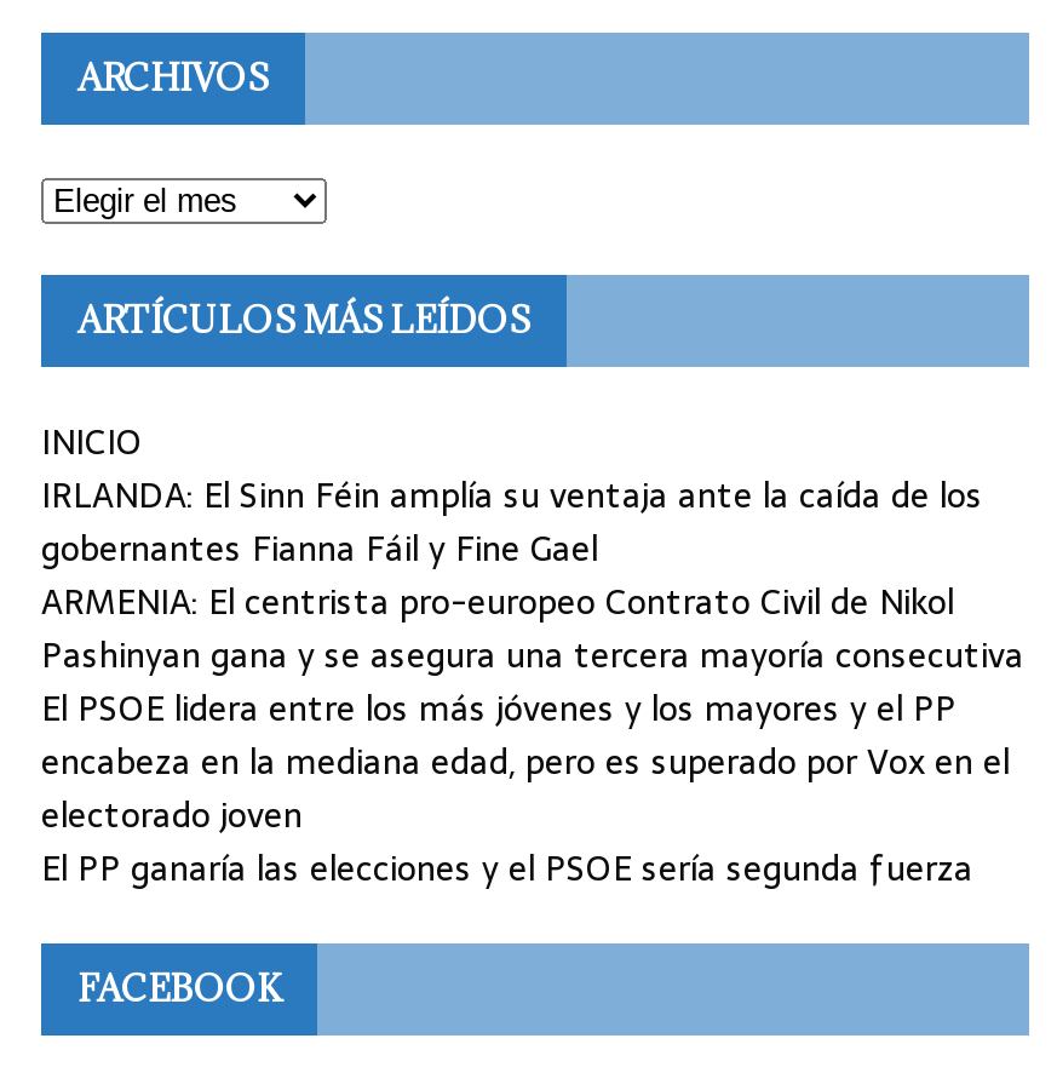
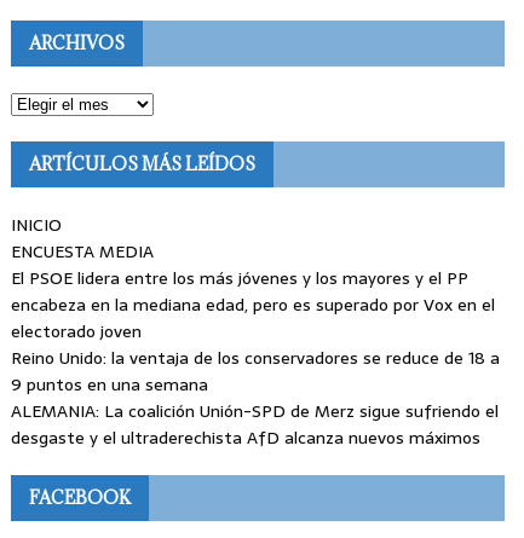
[41,470,1024,683] IRLANDA: El Sinn Féin amplía su ventaja ante la caída de los | gobernantes Fianna Fáil y Fine Gael | ARMENIA: El centrista pro-europeo Contrato Civil de Nikol | Pashinyan gana y se asegura una tercera mayoría consecutiva -> [11,239,154,265] ENCUESTA MEDIA
moved [41,683,1010,843] -> [11,265,495,345]: El PSOE lidera entre los más jóvenes y los mayores y el PP | encabeza en la mediana edad, pero es superado por Vox en el | electorado joven
[41,843,973,896] El PP ganaría las elecciones y el PSOE sería segunda fuerza -> [11,345,500,451] Reino Unido: la ventaja de los conservadores se reduce de 18 a | 9 puntos en una semana | ALEMANIA: La coalición Unión-SPD de Merz sigue sufriendo el | desgaste y el ultraderechista AfD alcanza nuevos máximos

